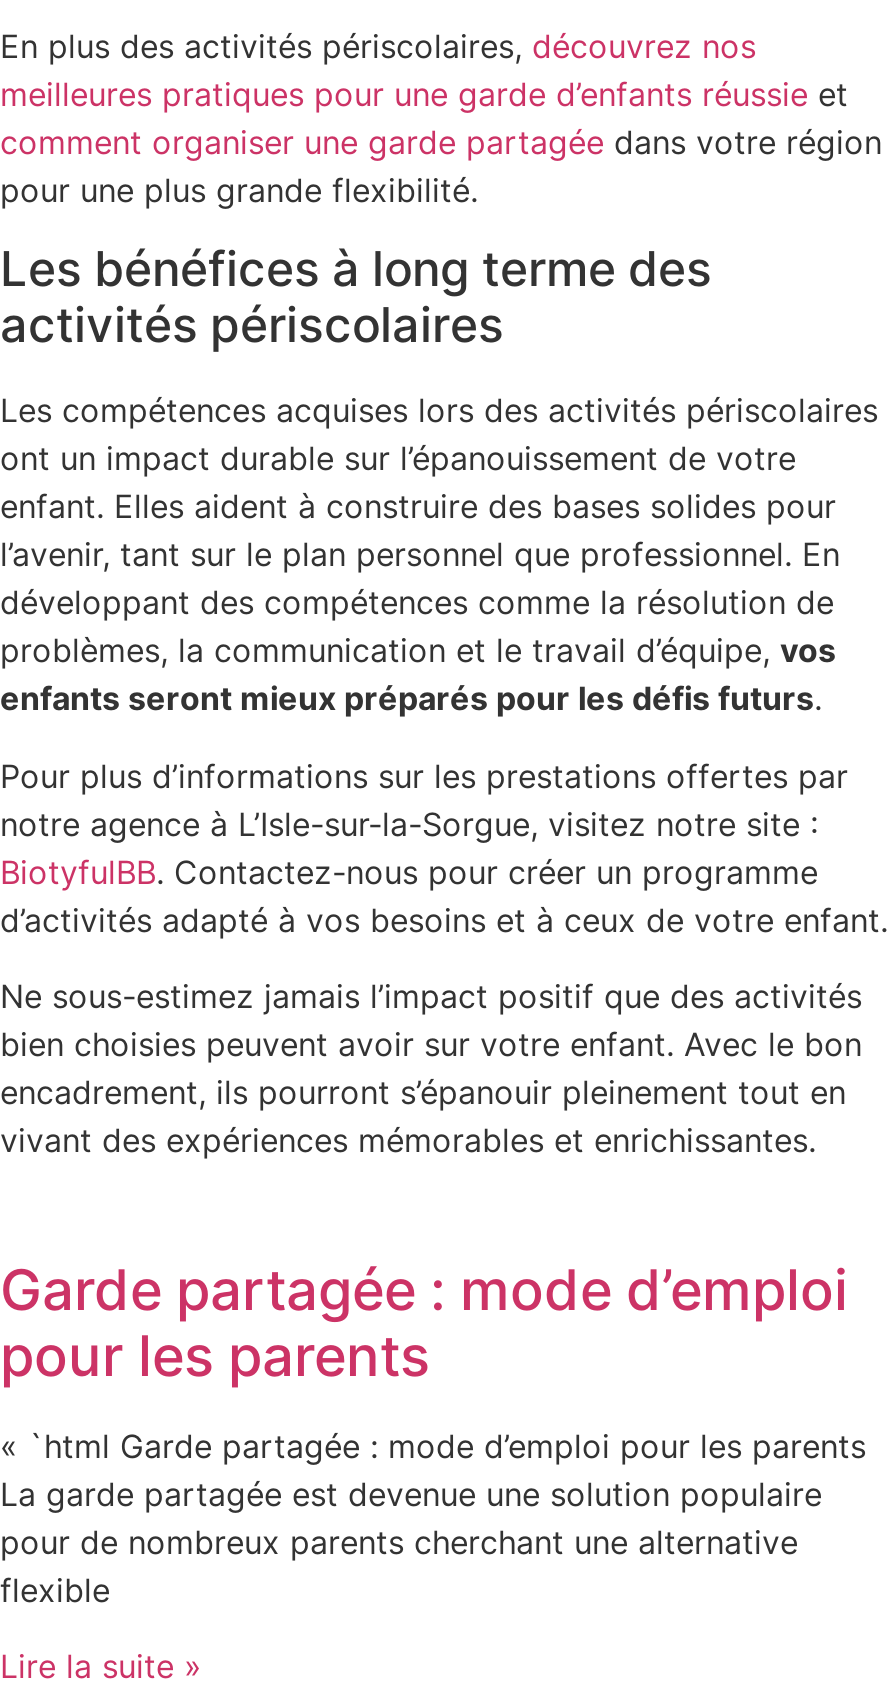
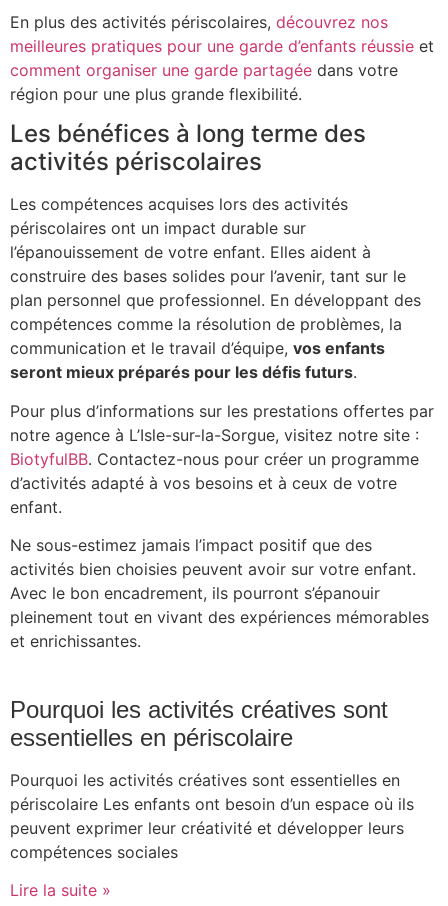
[0,1255,848,1389] Garde partagée : mode d’emploi | pour les parents -> [10,695,388,750] Pourquoi les activités créatives sont | essentielles en périscolaire
[0,1425,866,1609] « `html Garde partagée : mode d’emploi pour les parents | La garde partagée est devenue une solution populaire | pour de nombreux parents cherchant une alternative | flexible -> [10,769,414,861] Pourquoi les activités créatives sont essentielles en | périscolaire Les enfants ont besoin d’un espace où ils | peuvent exprimer leur créativité et développer leurs | compétences sociales

